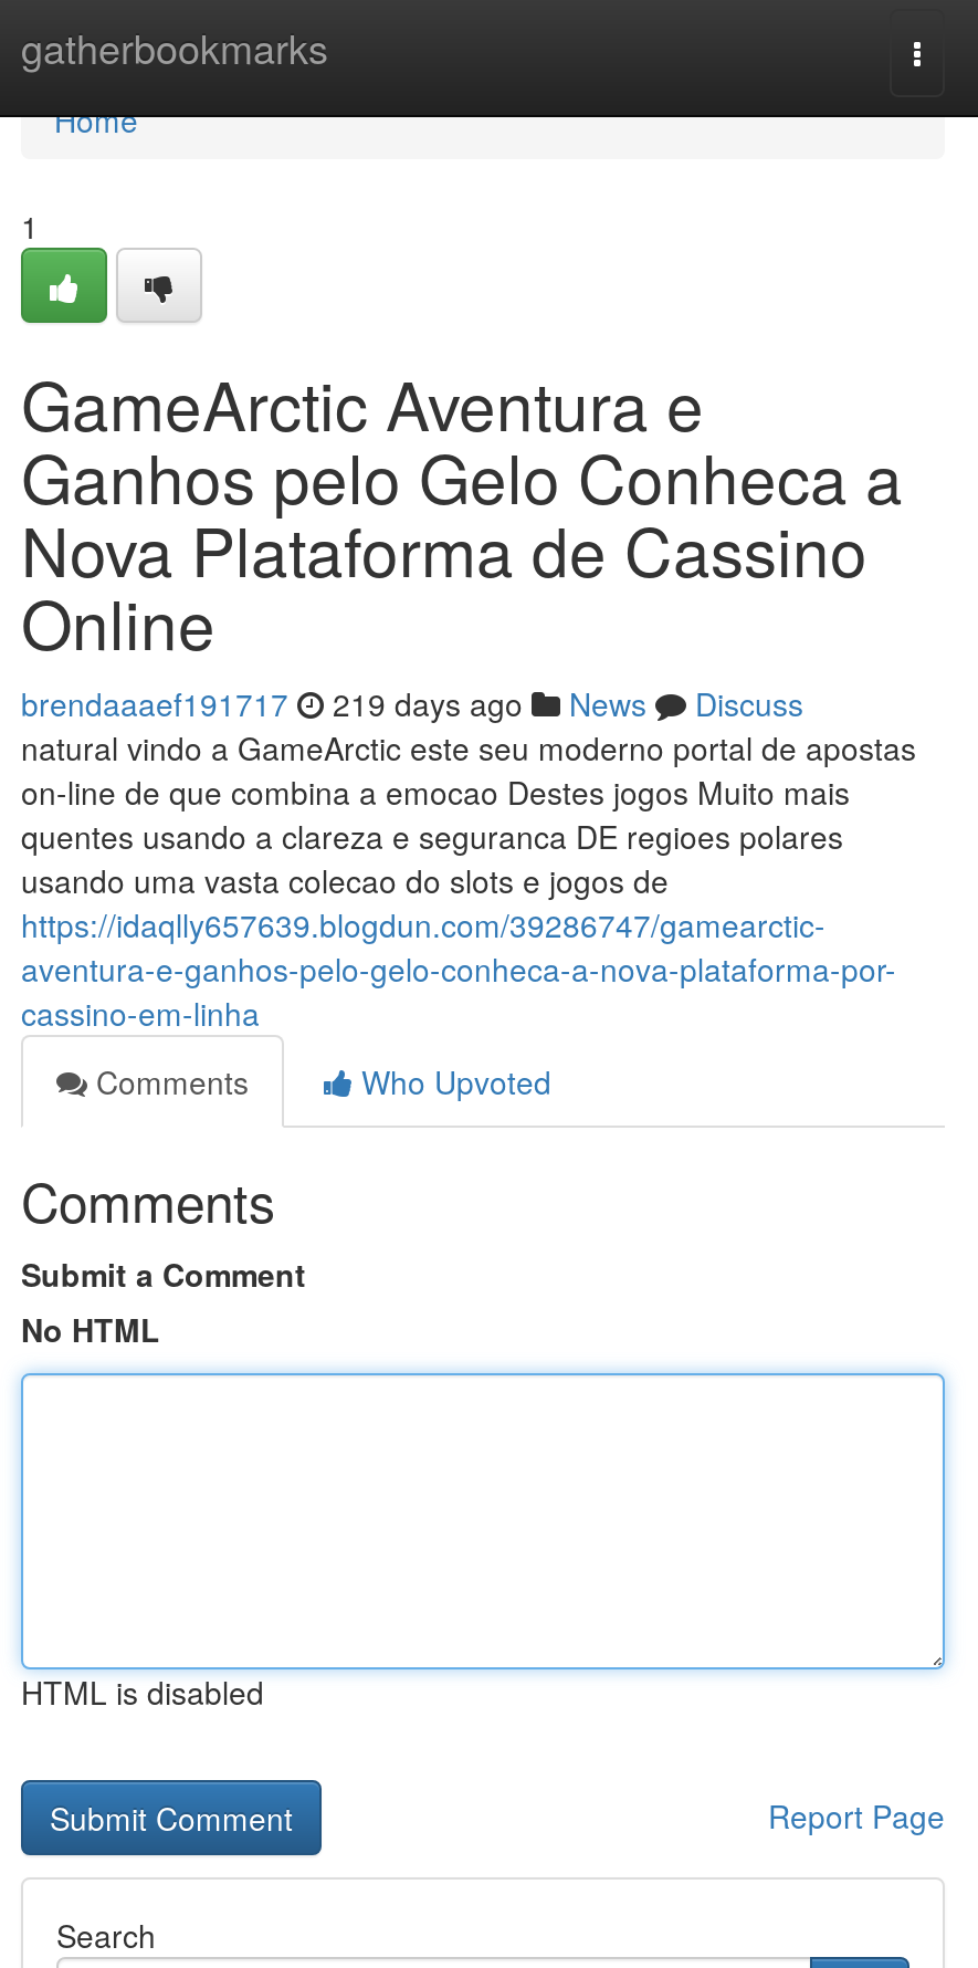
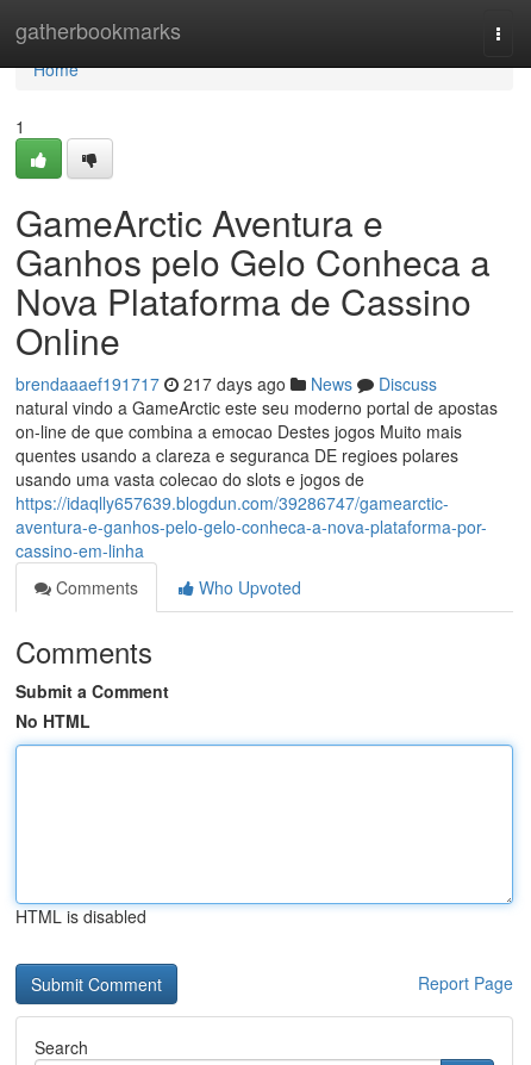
[21,681,803,725] brendaaaef191717 219 days ago News Discuss -> [15,372,437,396] brendaaaef191717 217 days ago News Discuss

